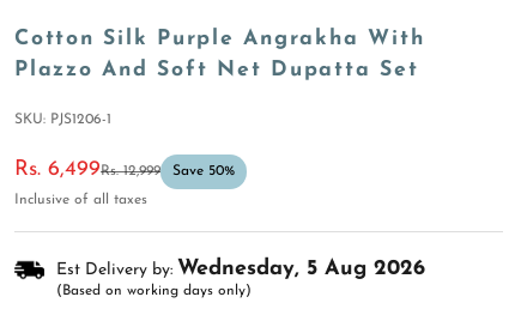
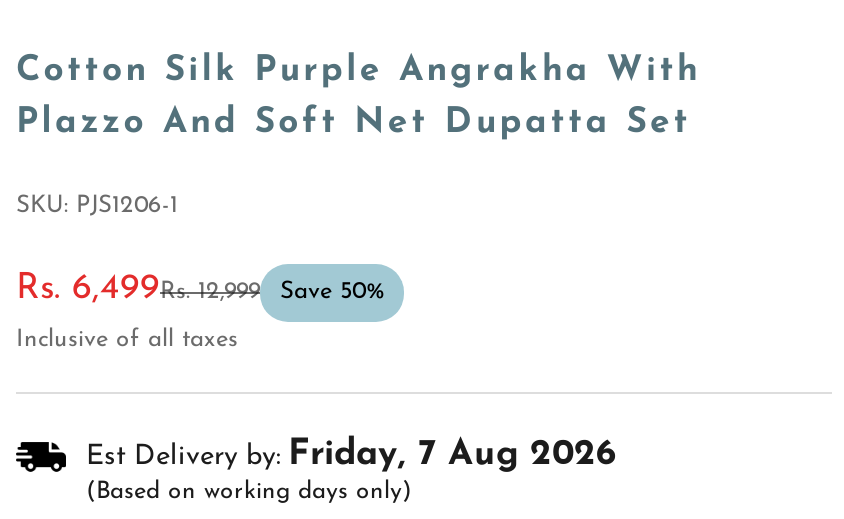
[56,258,425,281] Est Delivery by: Wednesday, 5 Aug 2026 -> [86,435,616,473] Est Delivery by: Friday, 7 Aug 2026

